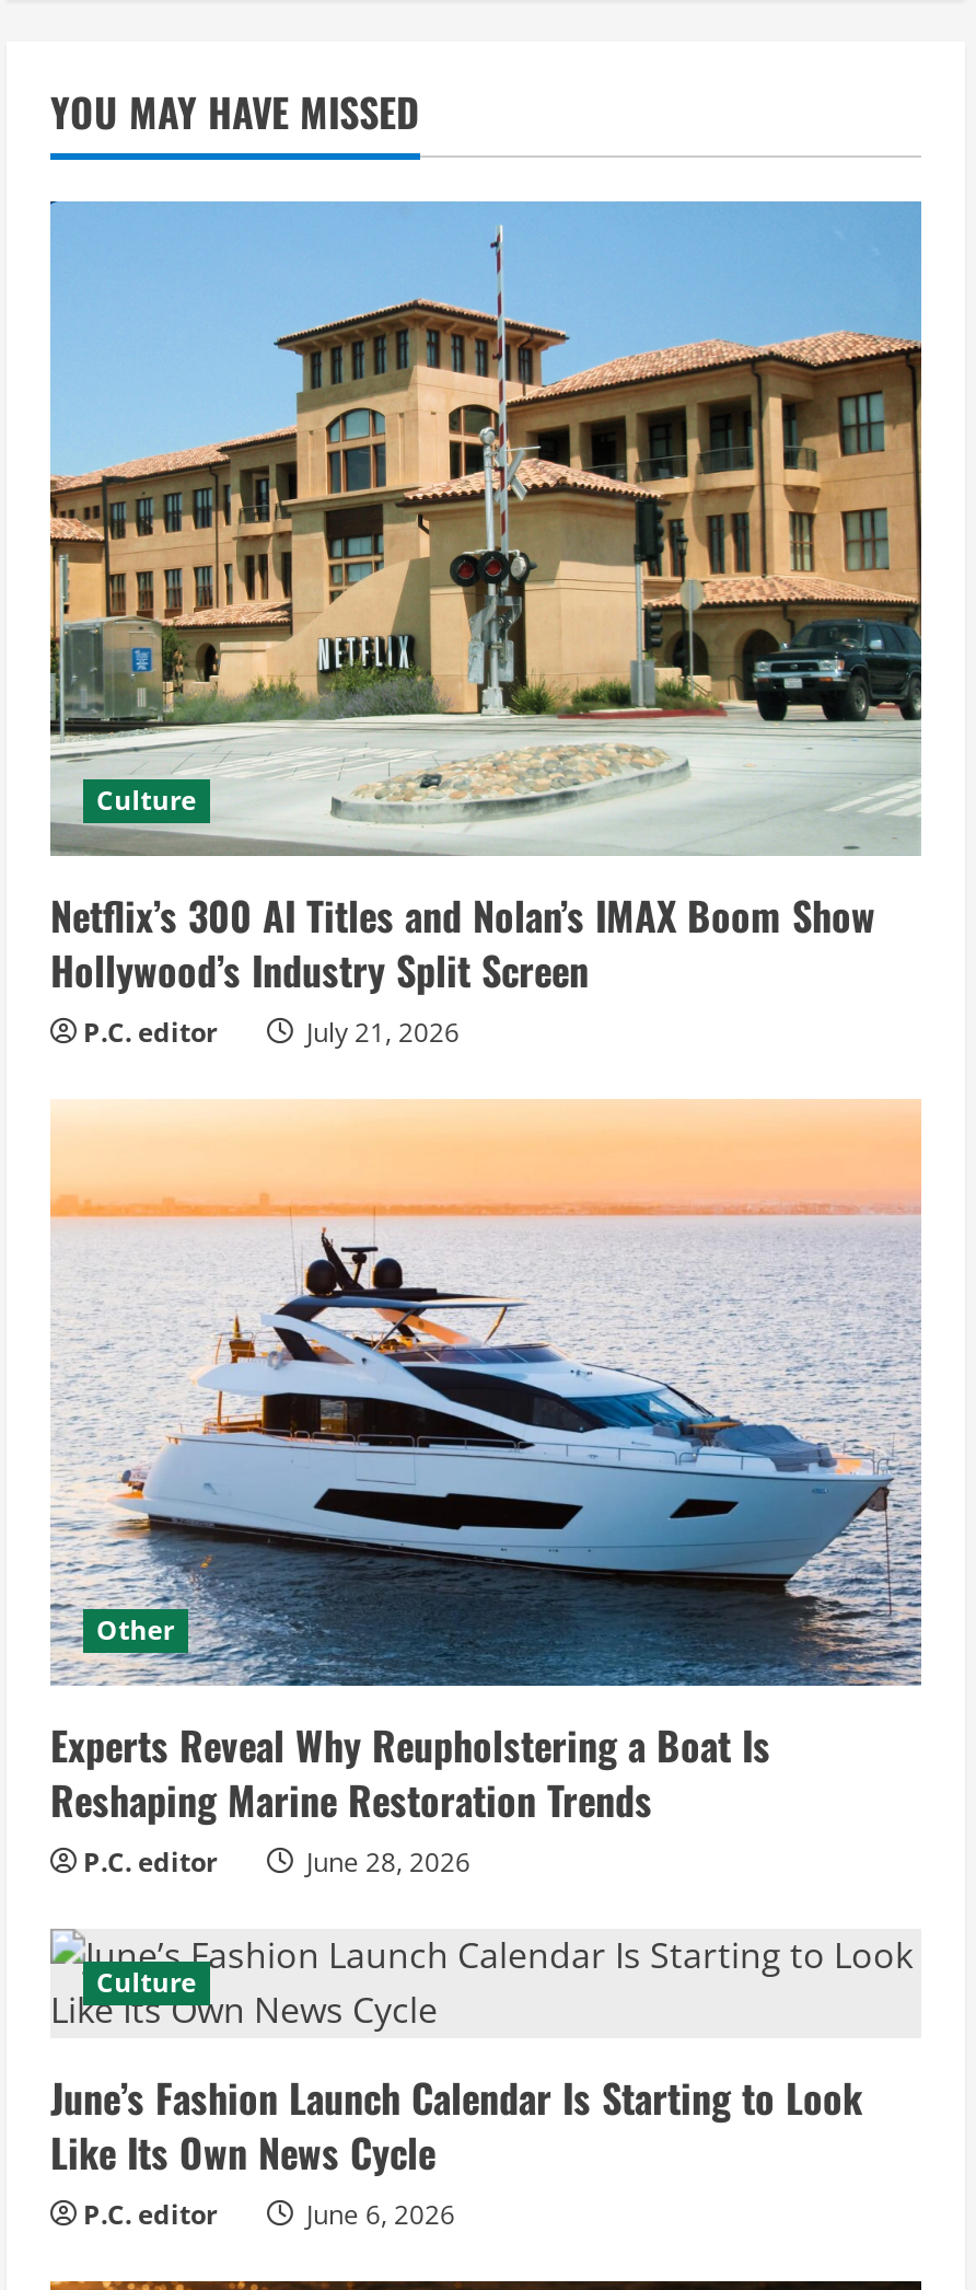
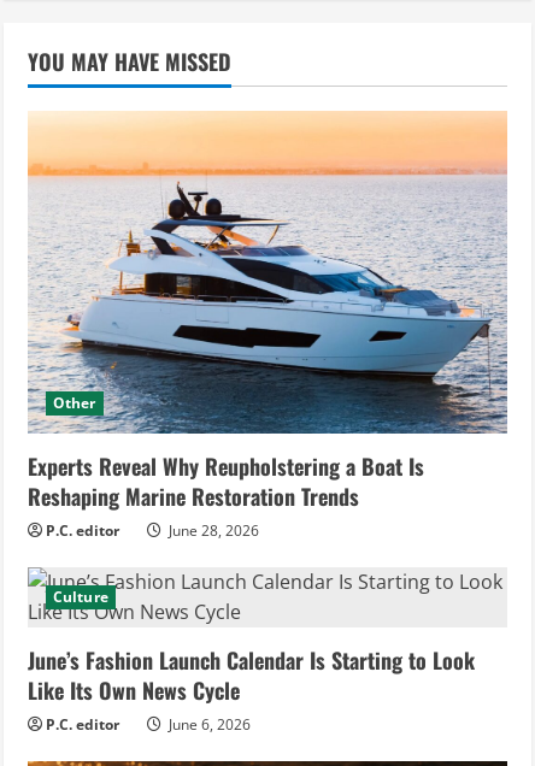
[48,199,923,1051] [image] | Culture | Netflix’s 300 AI Titles and Nolan’s IMAX Boom Show | Hollywood’s Industry Split Screen | P.C. editor | July 21, 2026 -> none

